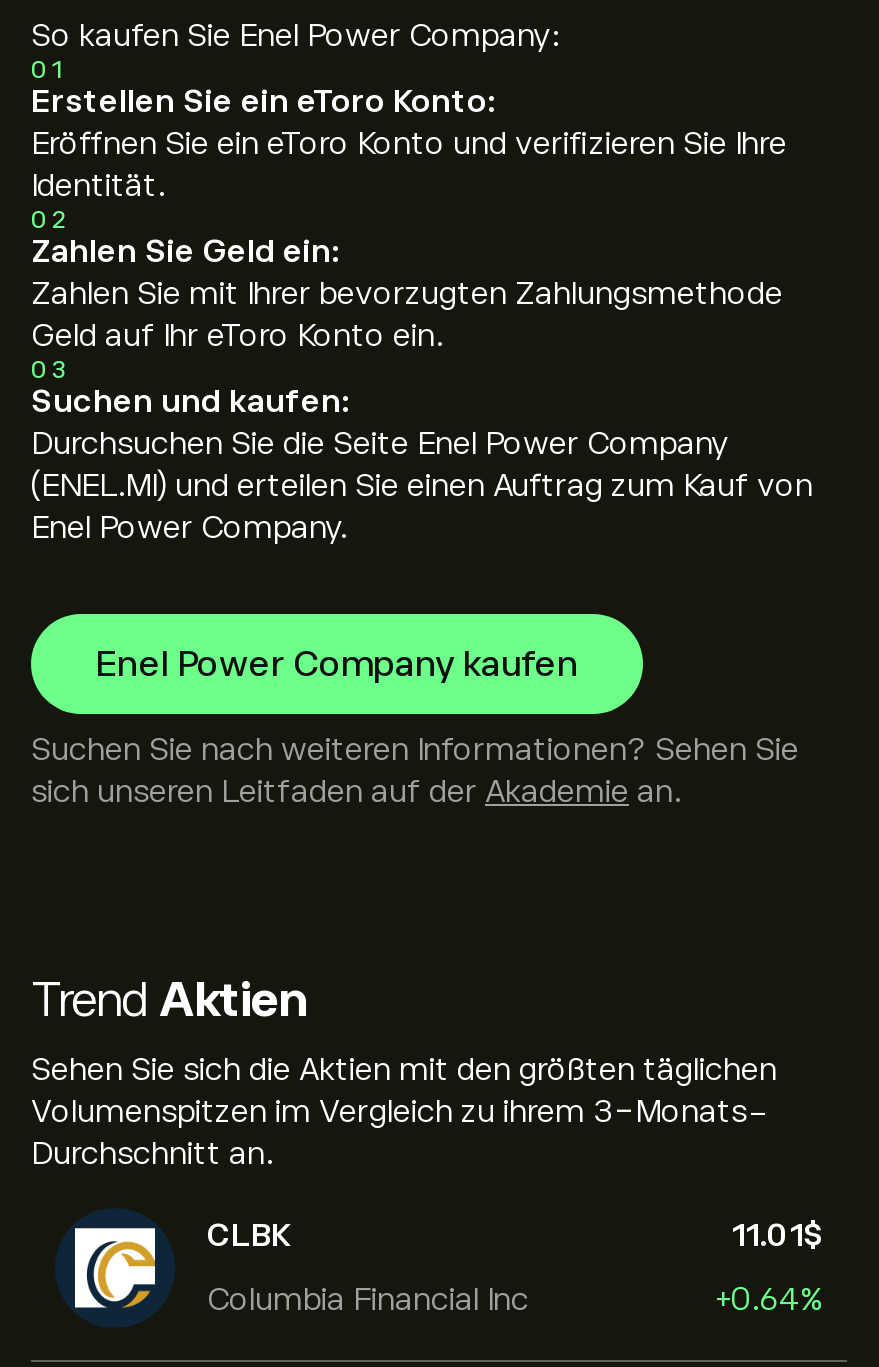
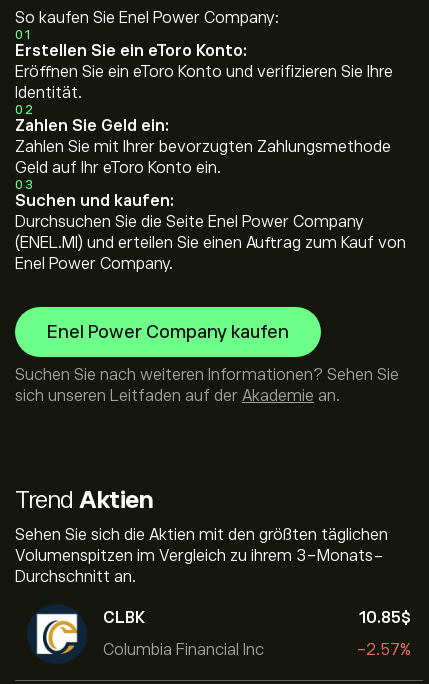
[731,1217,823,1253] 11.01$ -> [359,608,411,626] 10.85$
[715,1281,823,1317] +0.64% -> [356,640,411,658] -2.57%

